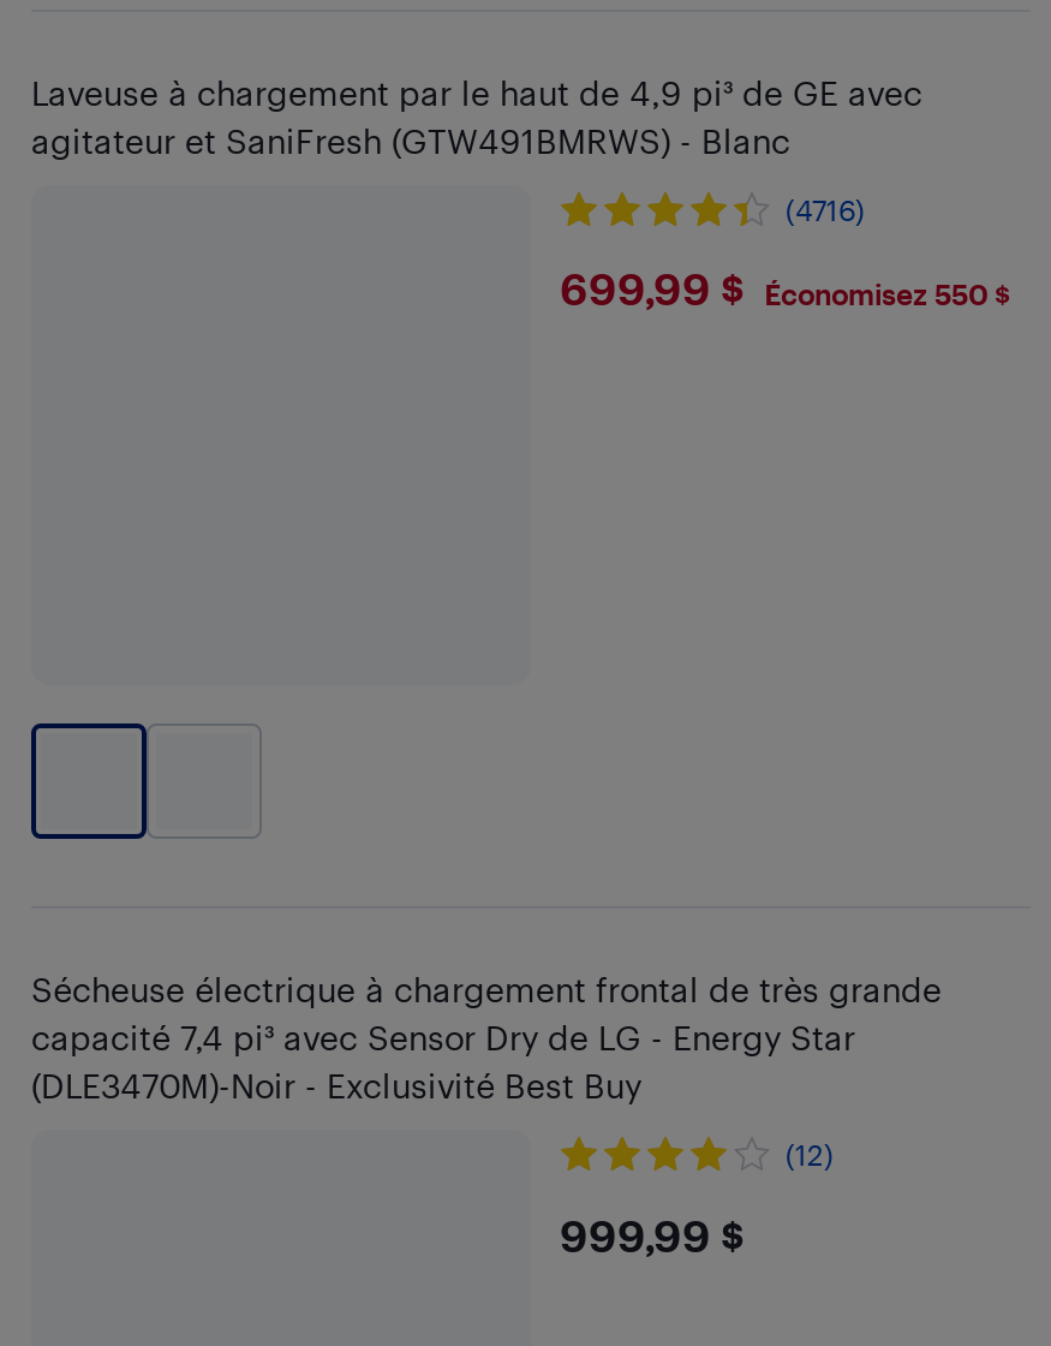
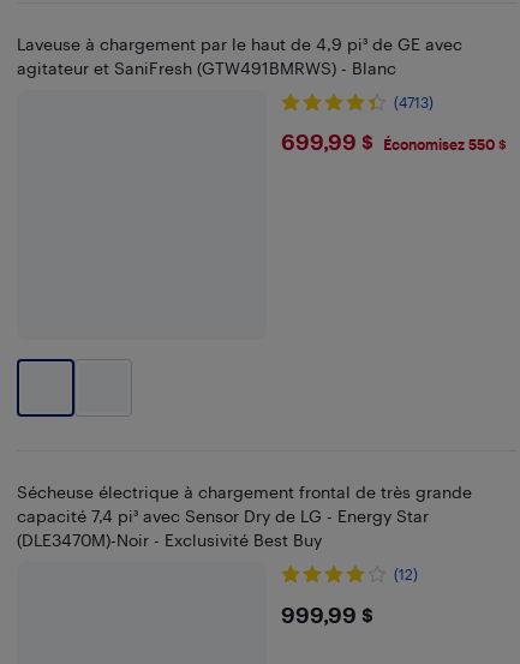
[786,192,865,226] (4716) -> [394,94,434,110] (4713)

